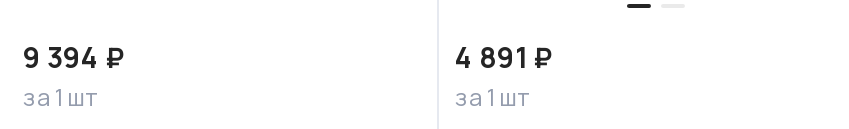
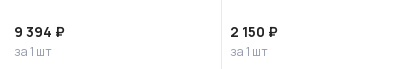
[455,38,553,76] 4 891 ₽ -> [230,22,278,41] 2 150 ₽

